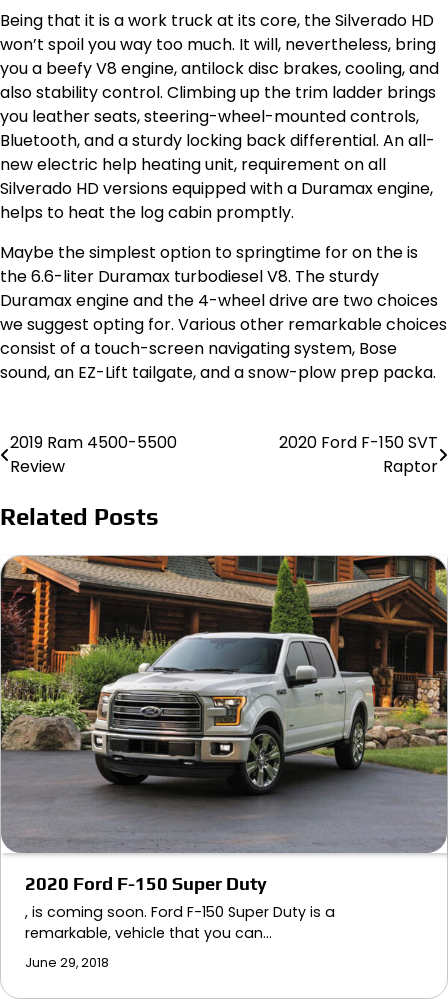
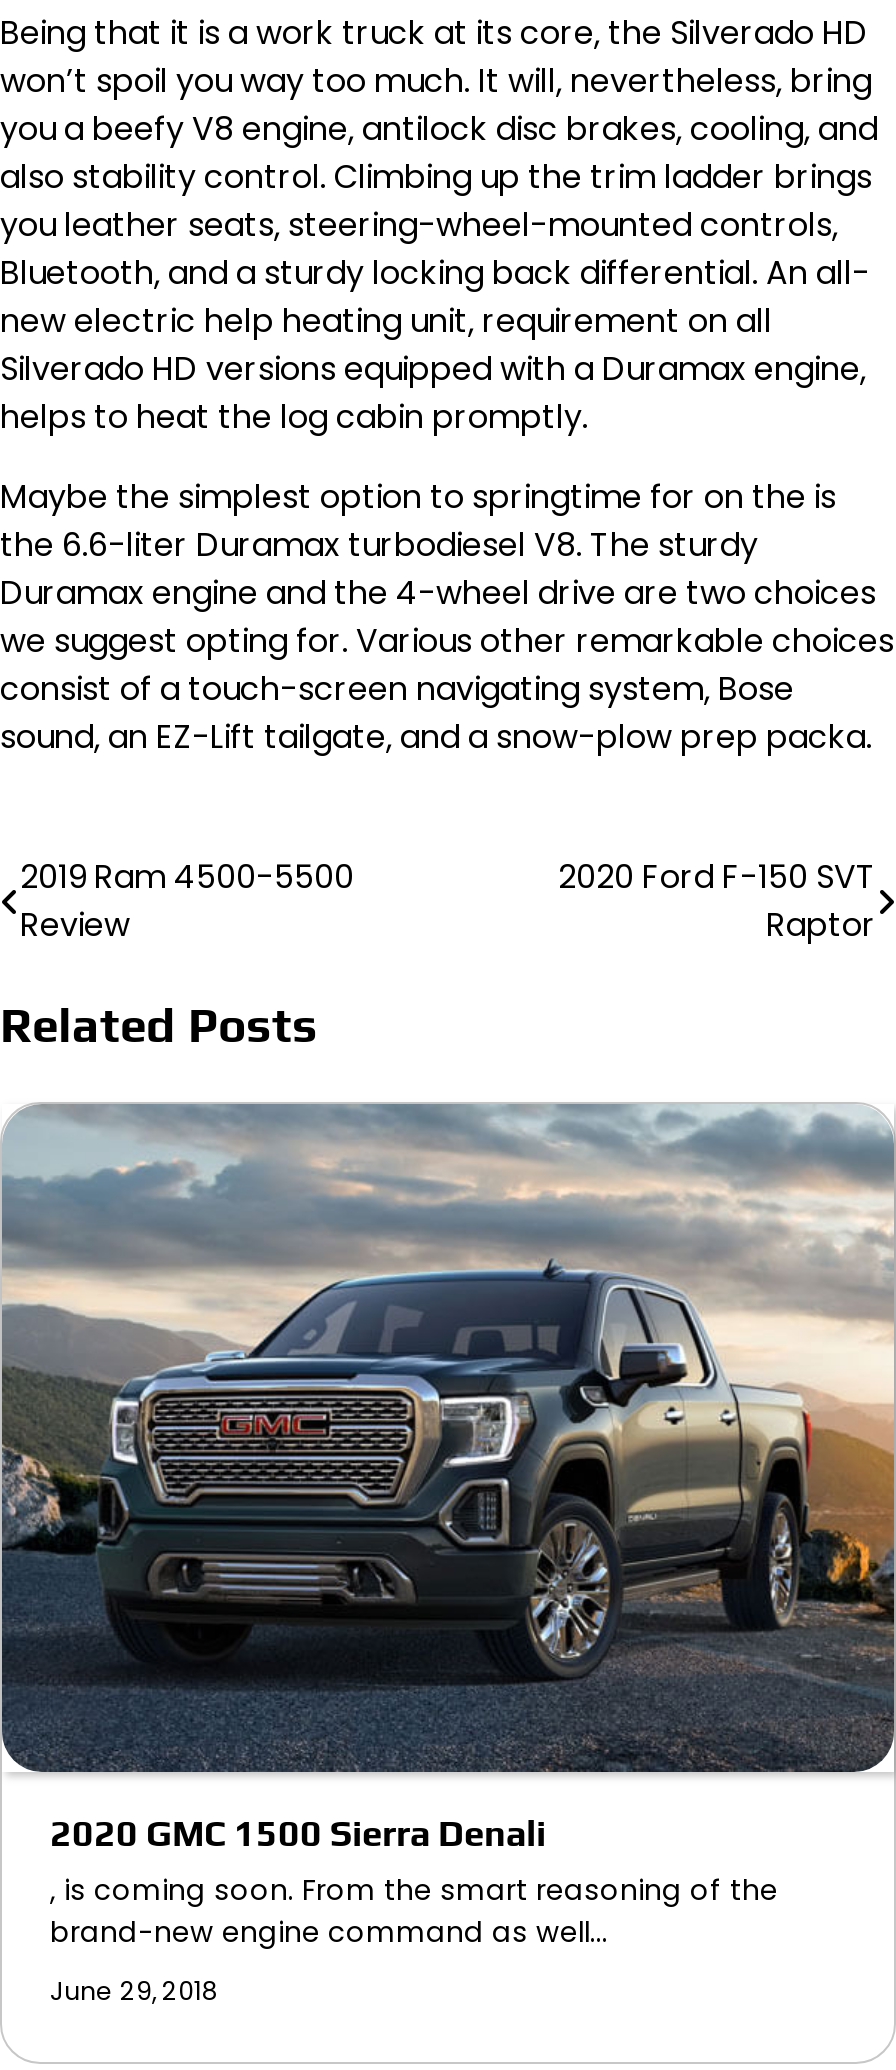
[3,555,445,943] [image] | 2020 Ford F-150 Super Duty | , is coming soon. Ford F-150 Super Duty is a | remarkable, vehicle that you can… -> [6,1103,890,1952] [image] | 2020 GMC 1500 Sierra Denali | , is coming soon. From the smart reasoning of the | brand-new engine command as well…

